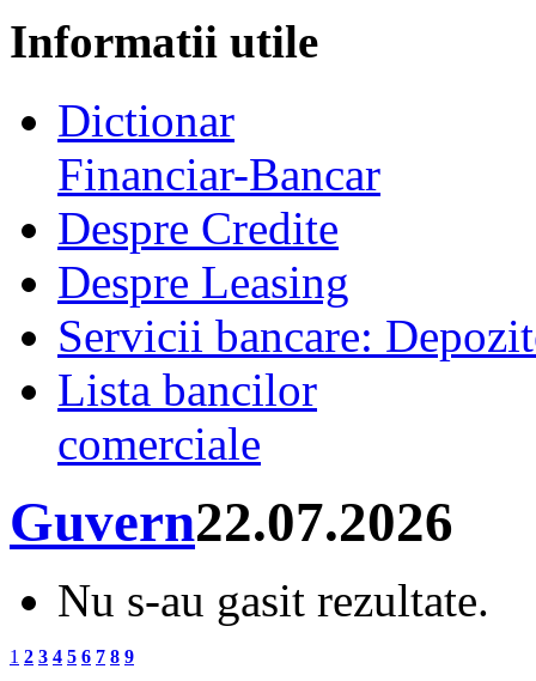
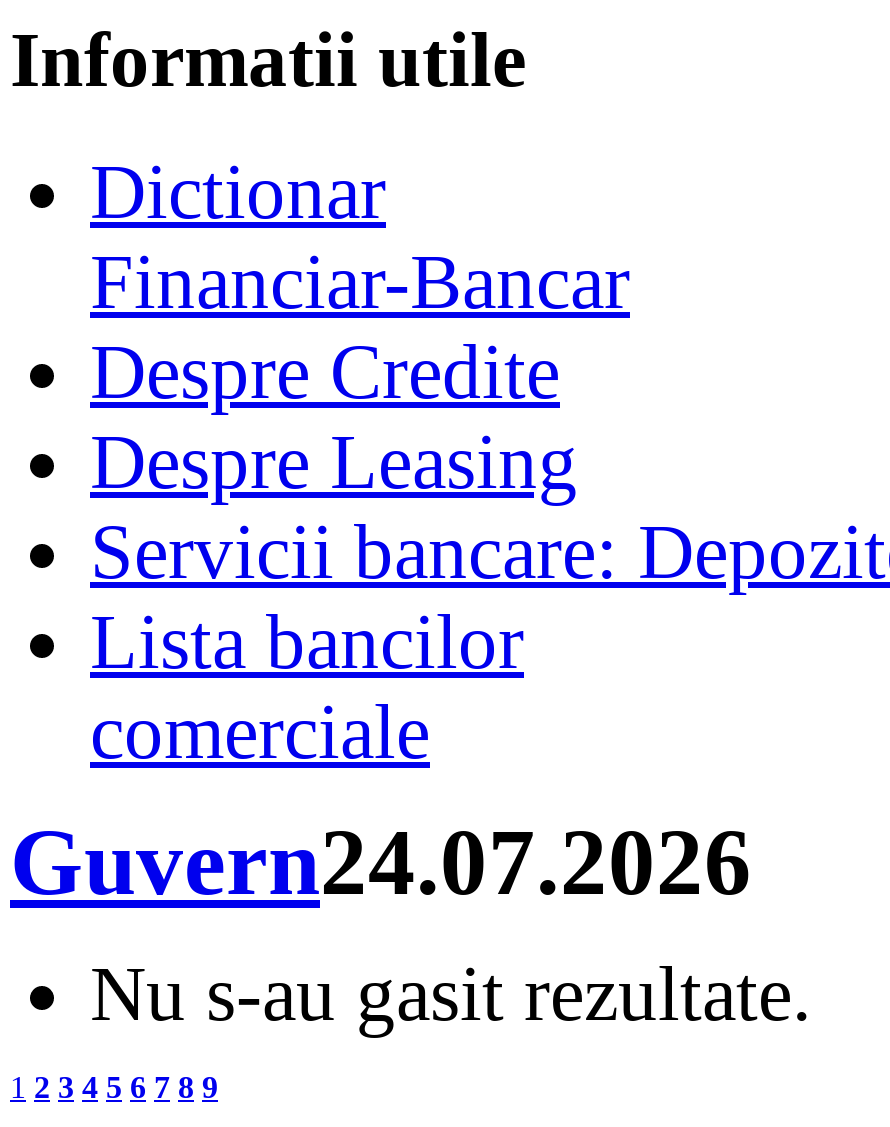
[10,491,453,553] Guvern22.07.2026 -> [10,810,752,914] Guvern24.07.2026

